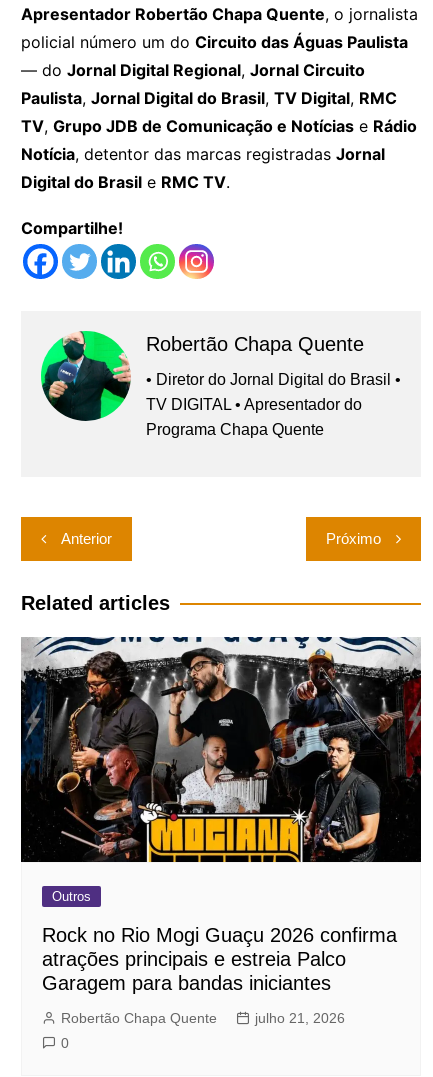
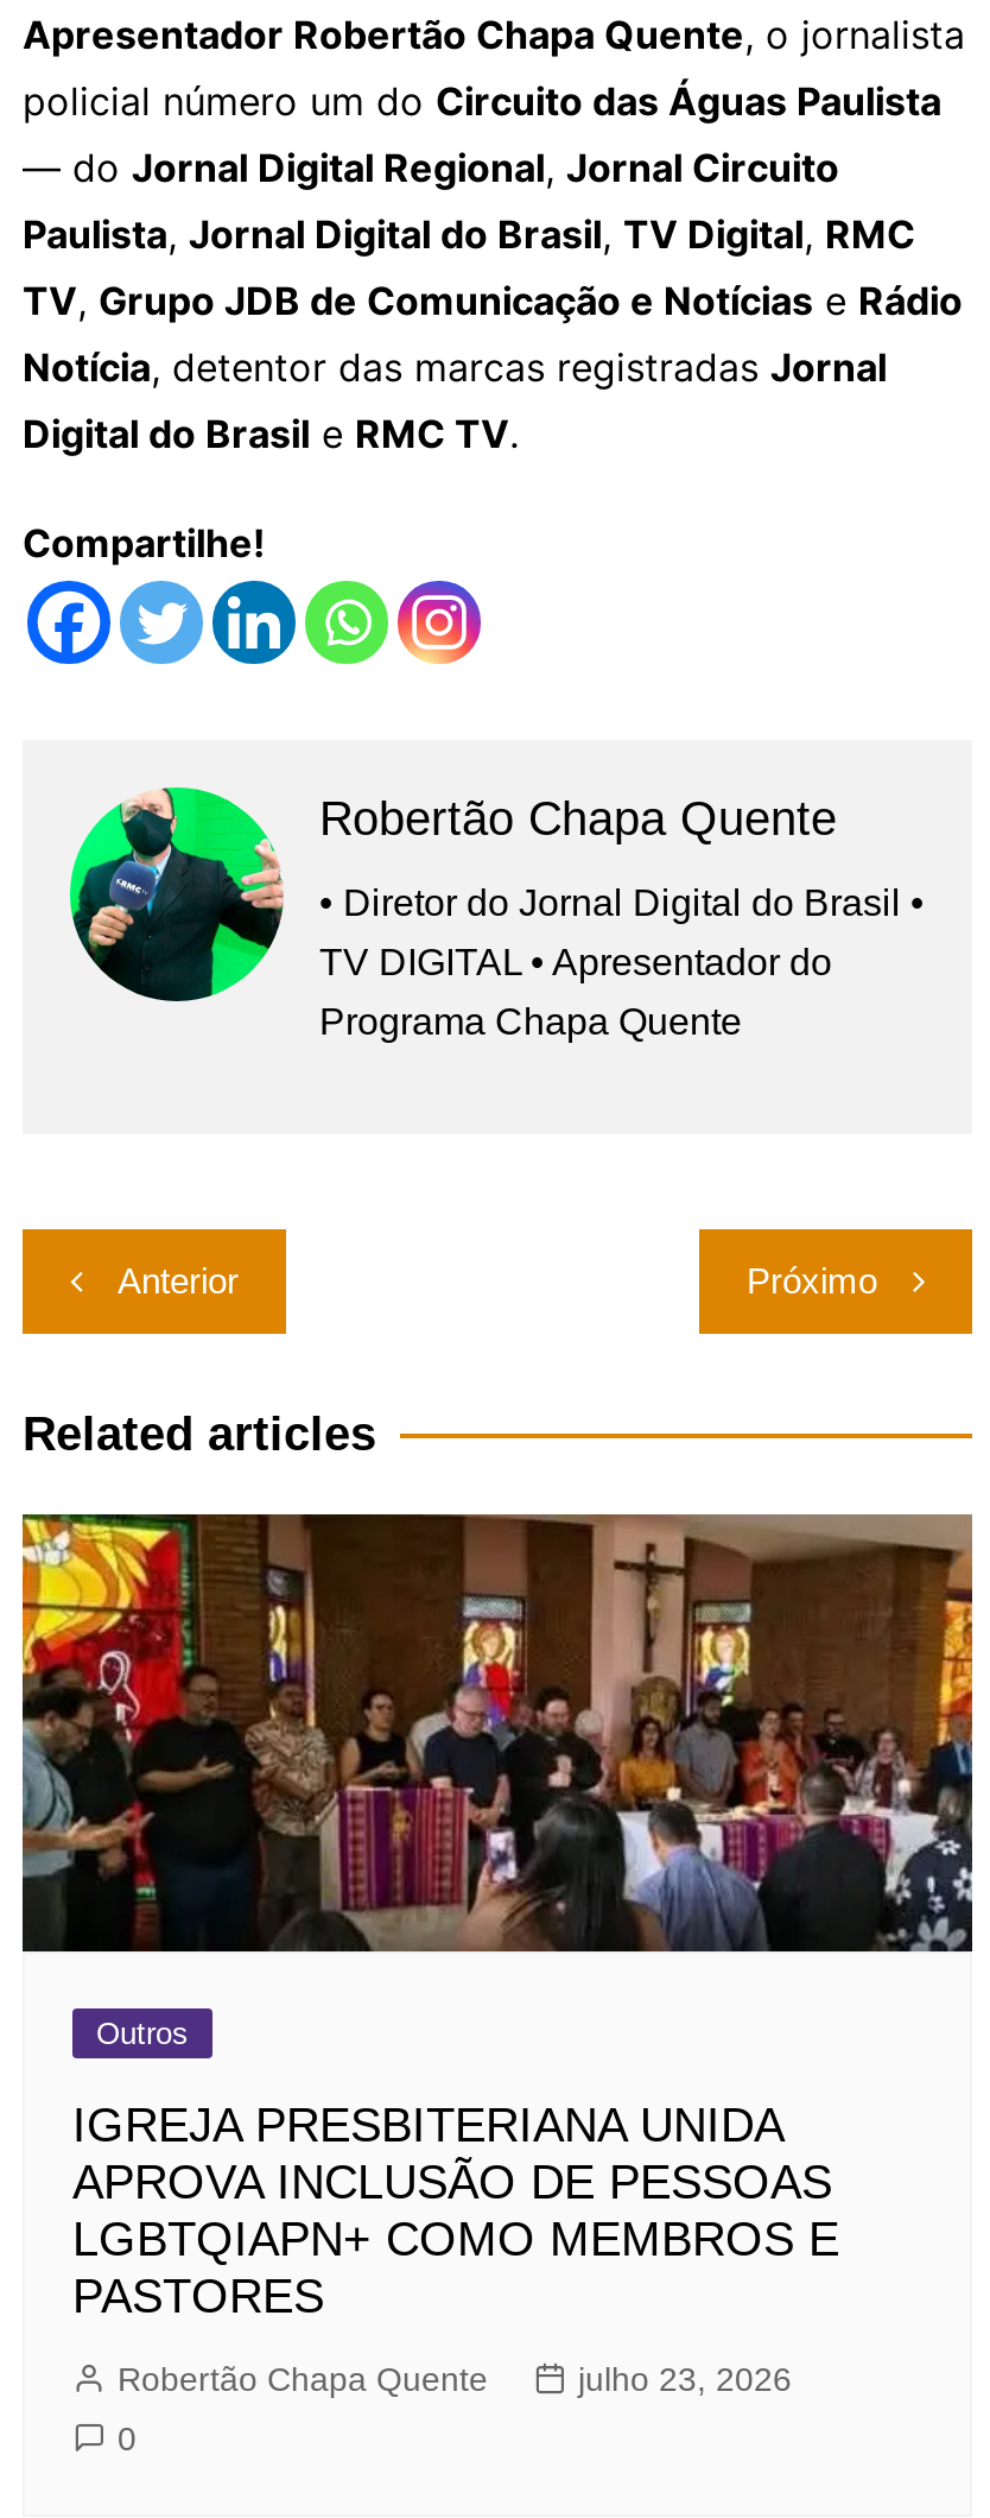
[20,636,422,863] [image] -> [20,1511,975,1955] [image]
moved [52,889,91,904] -> [96,2016,189,2051]: Outros
[42,924,397,994] Rock no Rio Mogi Guaçu 2026 confirma | atrações principais e estreia Palco | Garagem para bandas iniciantes -> [72,2099,839,2322] IGREJA PRESBITERIANA UNIDA | APROVA INCLUSÃO DE PESSOAS | LGBTQIAPN+ COMO MEMBROS E | PASTORES
[255,1010,345,1026] julho 21, 2026 -> [578,2360,792,2398] julho 23, 2026

